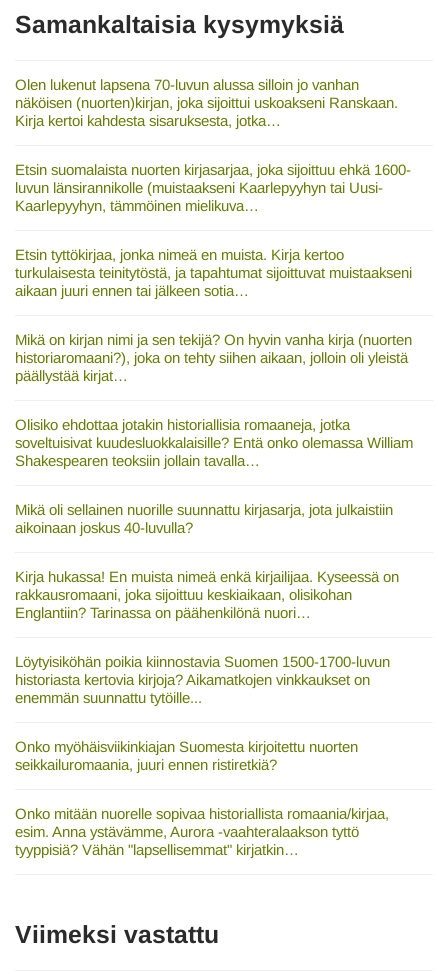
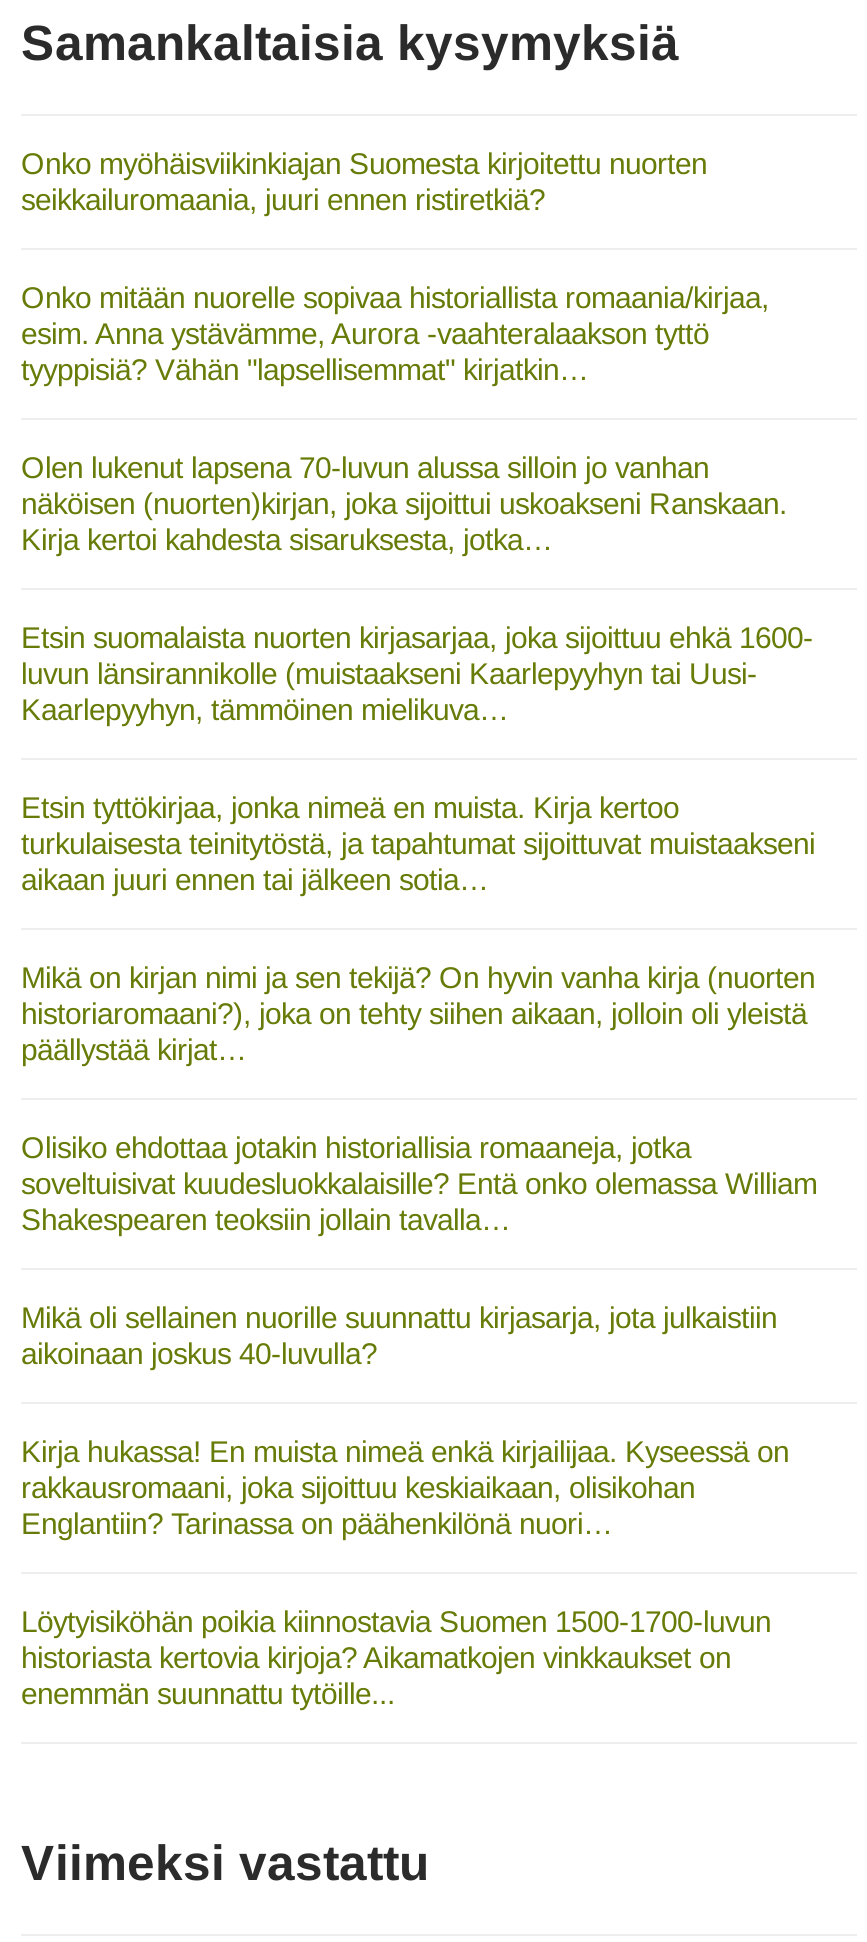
moved [15,76,413,706] -> [21,451,817,1710]: Olen lukenut lapsena 70-luvun alussa silloin jo vanhan | näköisen (nuorten)kirjan, joka sijoittui uskoakseni Ranskaan. | Kirja kertoi kahdesta sisaruksesta, jotka… | ... | historiasta kertovia kirjoja? Aikamatkojen vinkkaukset on | enemmän suunnattu tytöille...
moved [15,738,389,858] -> [21,147,769,387]: Onko myöhäisviikinkiajan Suomesta kirjoitettu nuorten | seikkailuromaania, juuri ennen ristiretkiä? | Onko mitään nuorelle sopivaa historiallista romaania/kirjaa, | esim. Anna ystävämme, Aurora -vaahteralaakson tyttö | tyyppisiä? Vähän "lapsellisemmat" kirjatkin…

